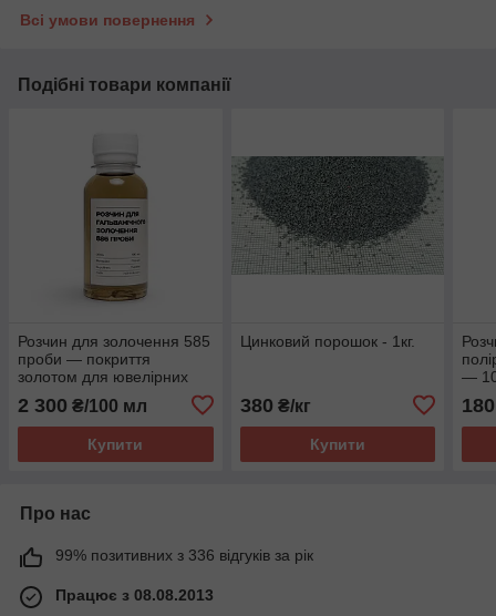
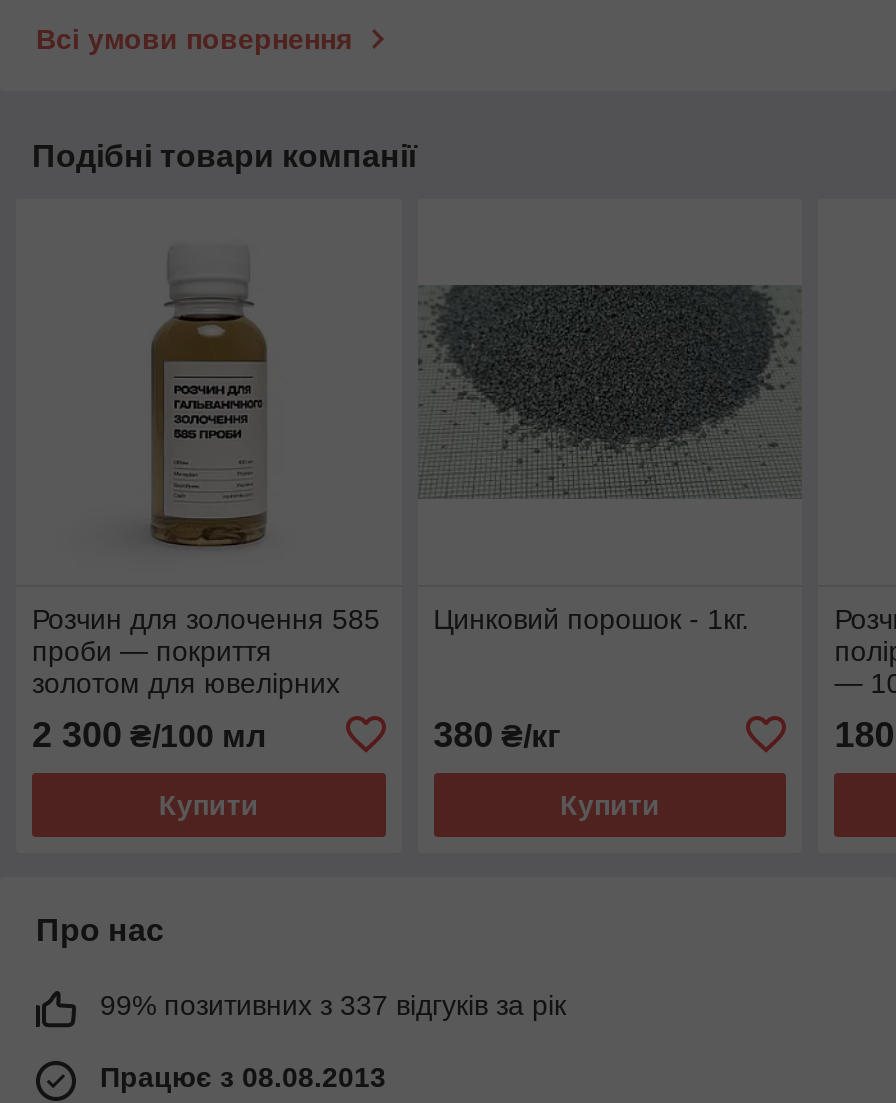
[55,546,313,564] 99% позитивних з 336 відгуків за рік -> [100,989,566,1021] 99% позитивних з 337 відгуків за рік

